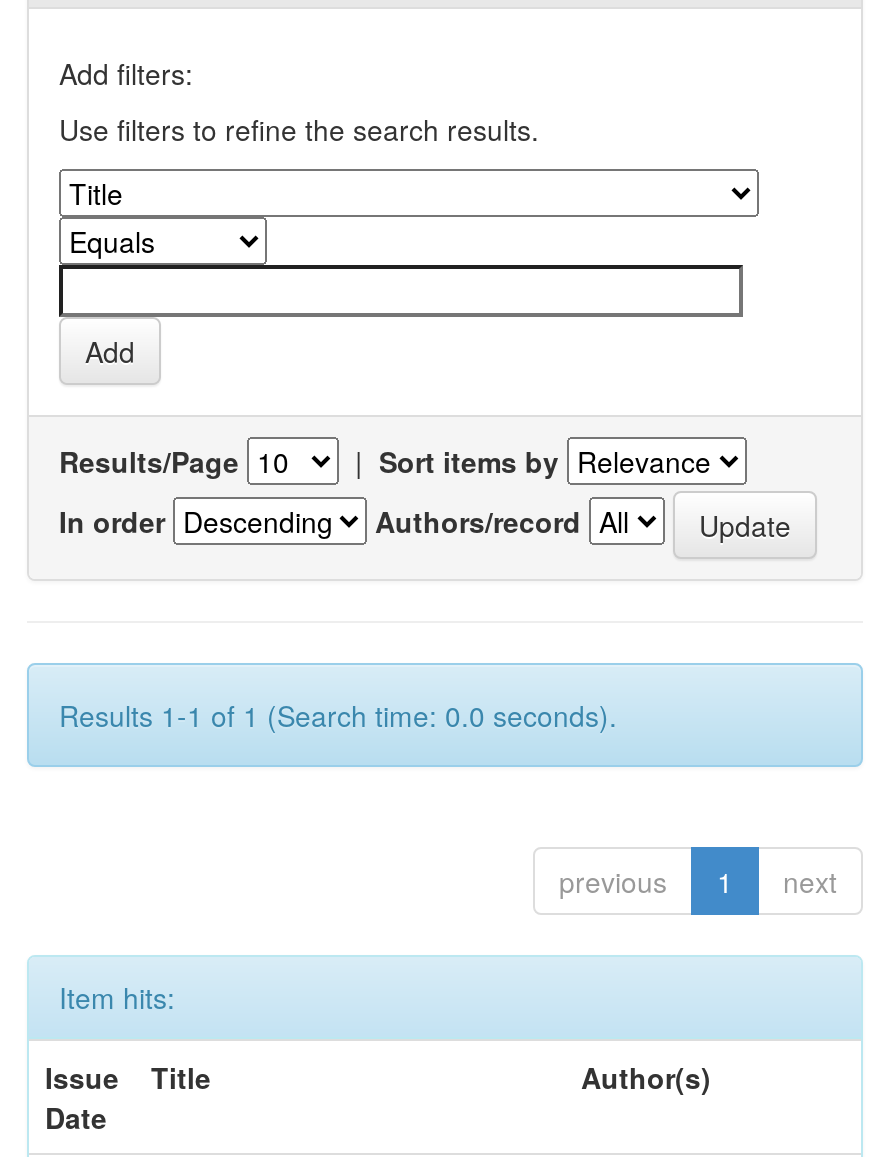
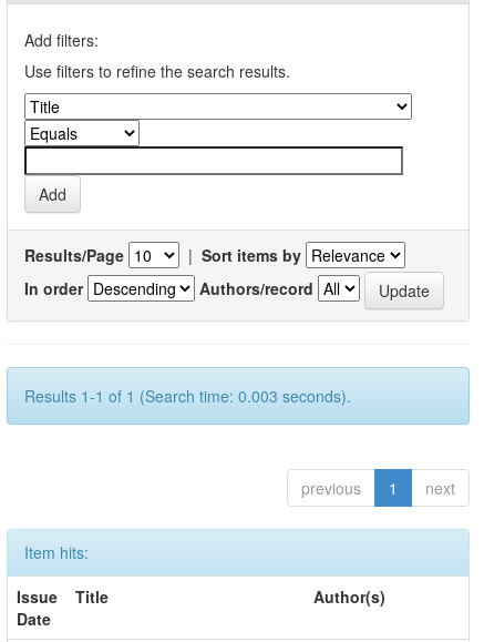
[59,695,617,735] Results 1-1 of 1 (Search time: 0.0 seconds). -> [24,385,351,407] Results 1-1 of 1 (Search time: 0.003 seconds).

